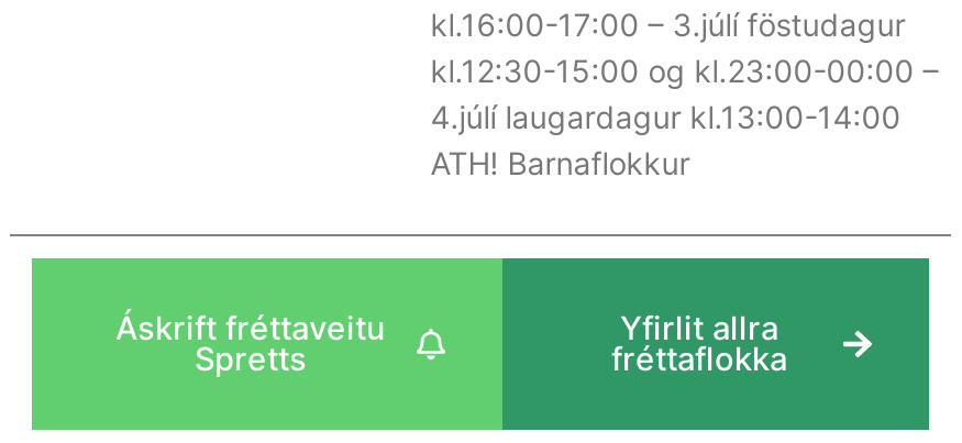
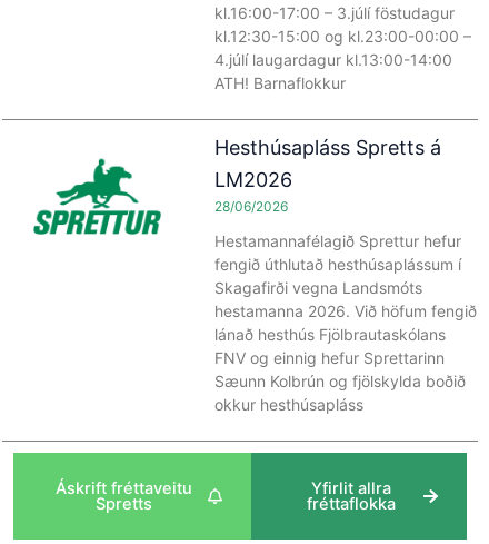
none -> [32,157,162,236] [image]
none -> [215,135,477,414] Hesthúsapláss Spretts á | LM2026 | 28/06/2026 | Hestamannafélagið Sprettur hefur | fengið úthlutað hesthúsaplássum í | Skagafirði vegna Landsmóts | hestamanna 2026. Við höfum fengið | lánað hesthús Fjölbrautaskólans | FNV og einnig hefur Sprettarinn | Sæunn Kolbrún og fjölskylda boðið | okkur hesthúsapláss

